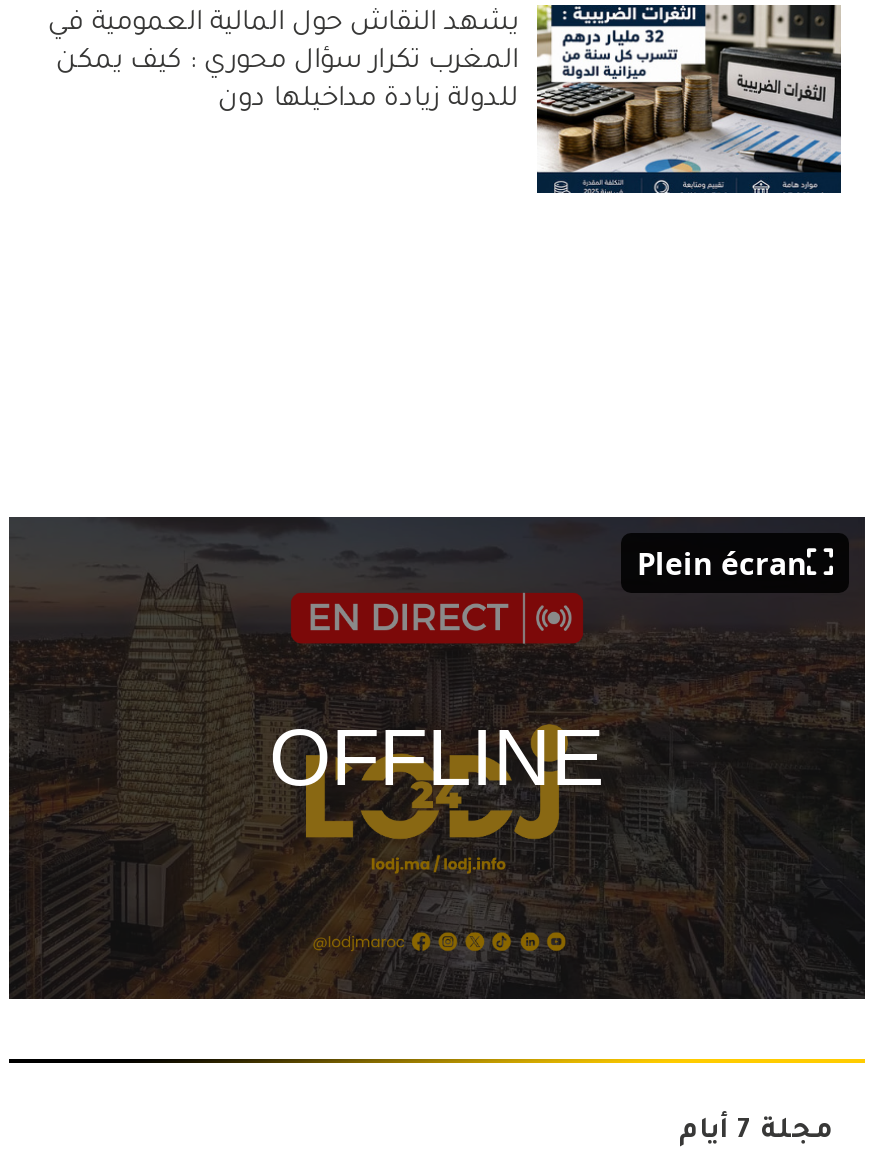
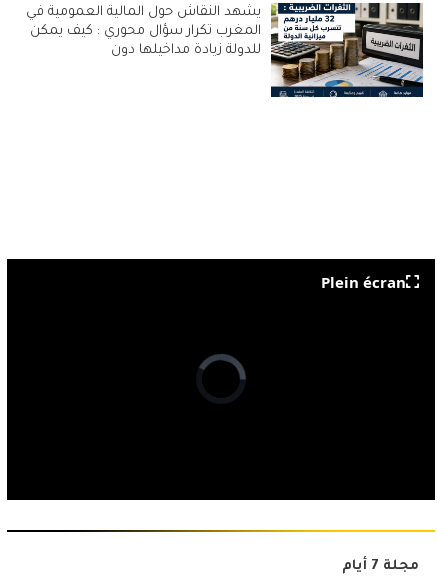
[9,517,865,999] [image] -> none

